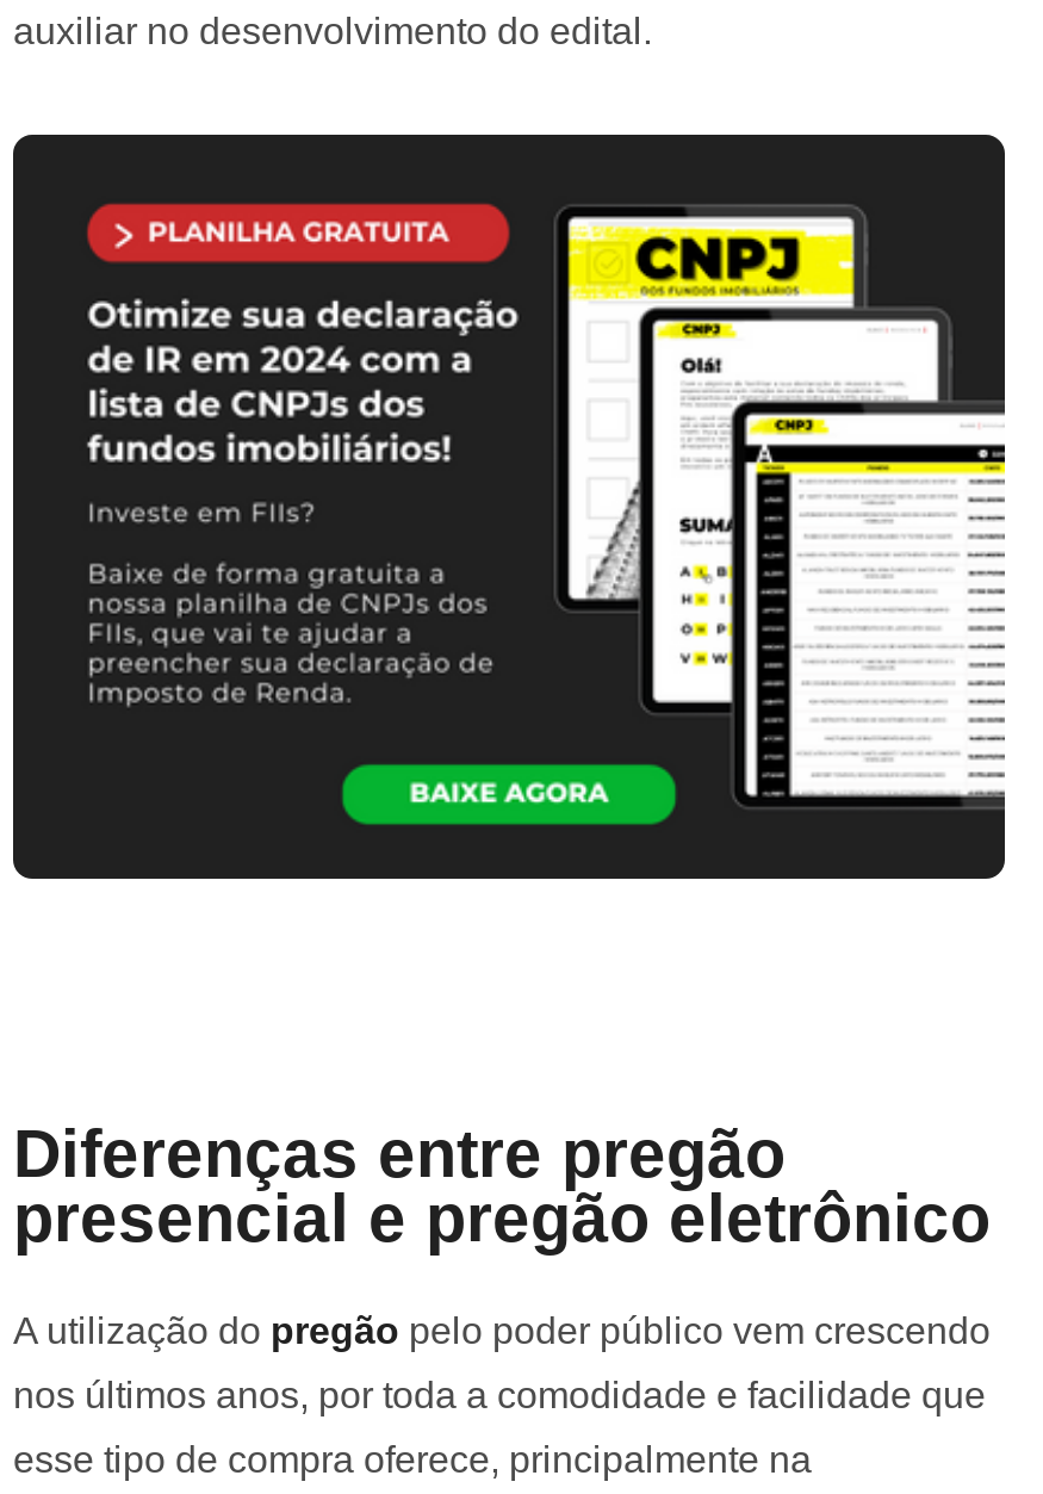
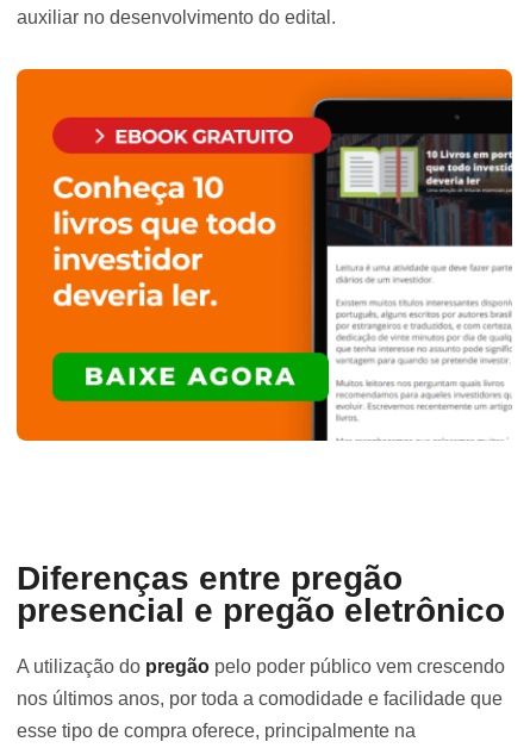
[11,131,1007,882] [image] -> [15,68,513,442] [image]

